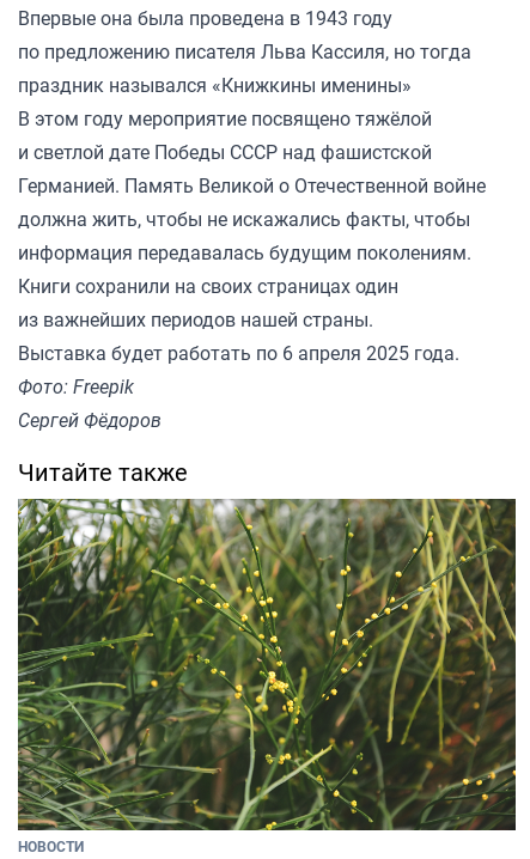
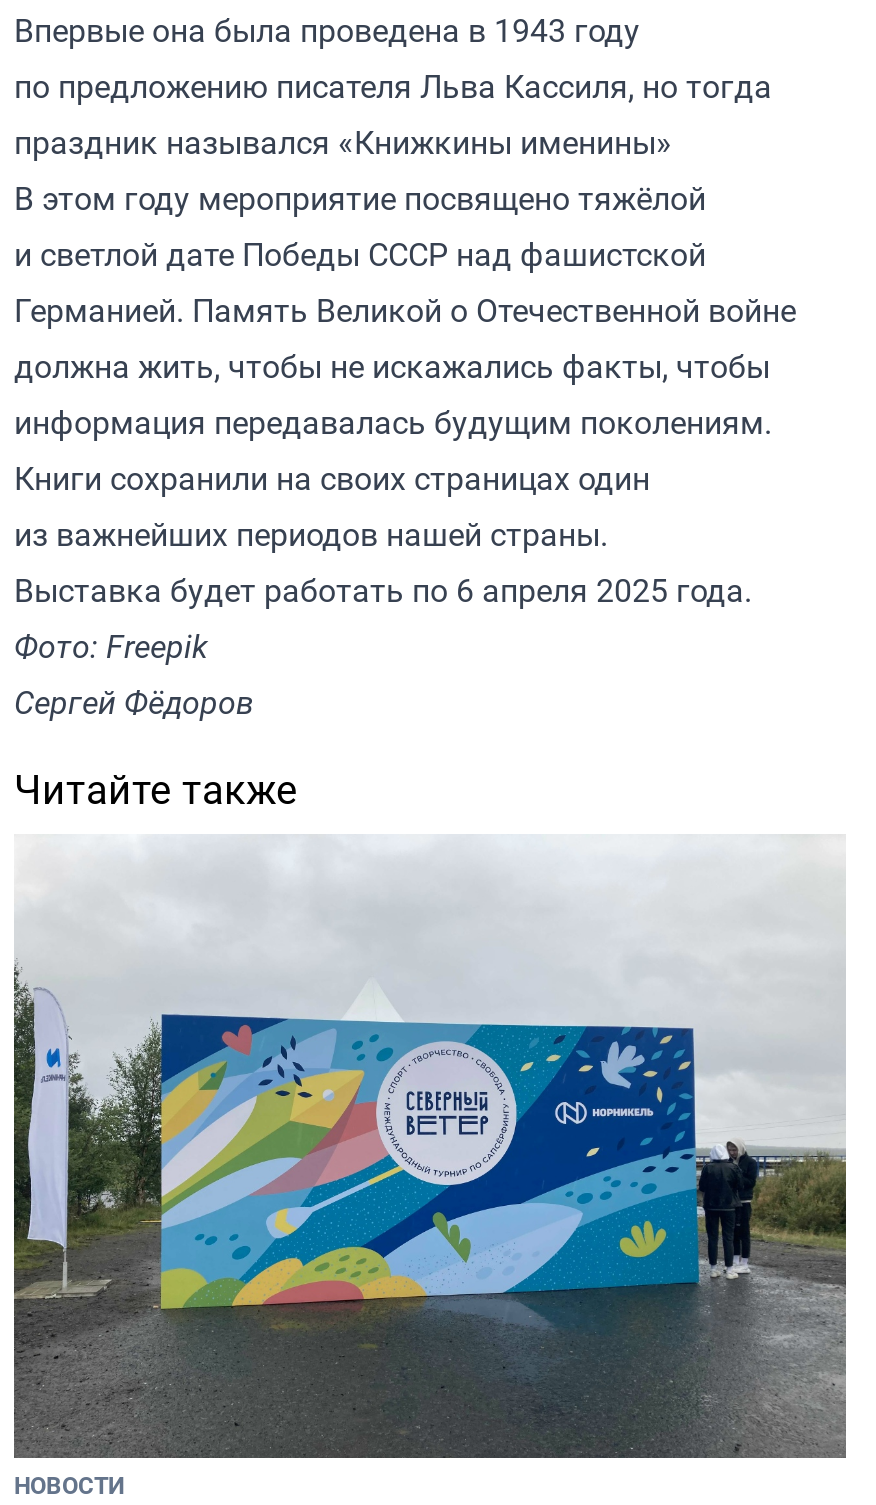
[17,498,517,831] [image] -> [14,836,846,1458] [image]

